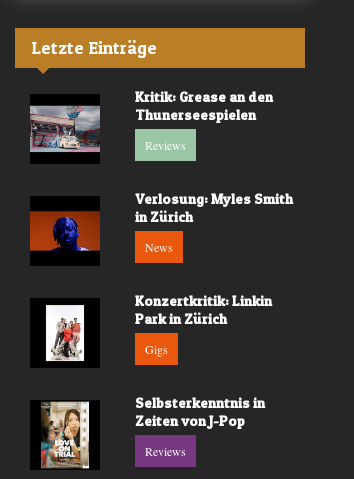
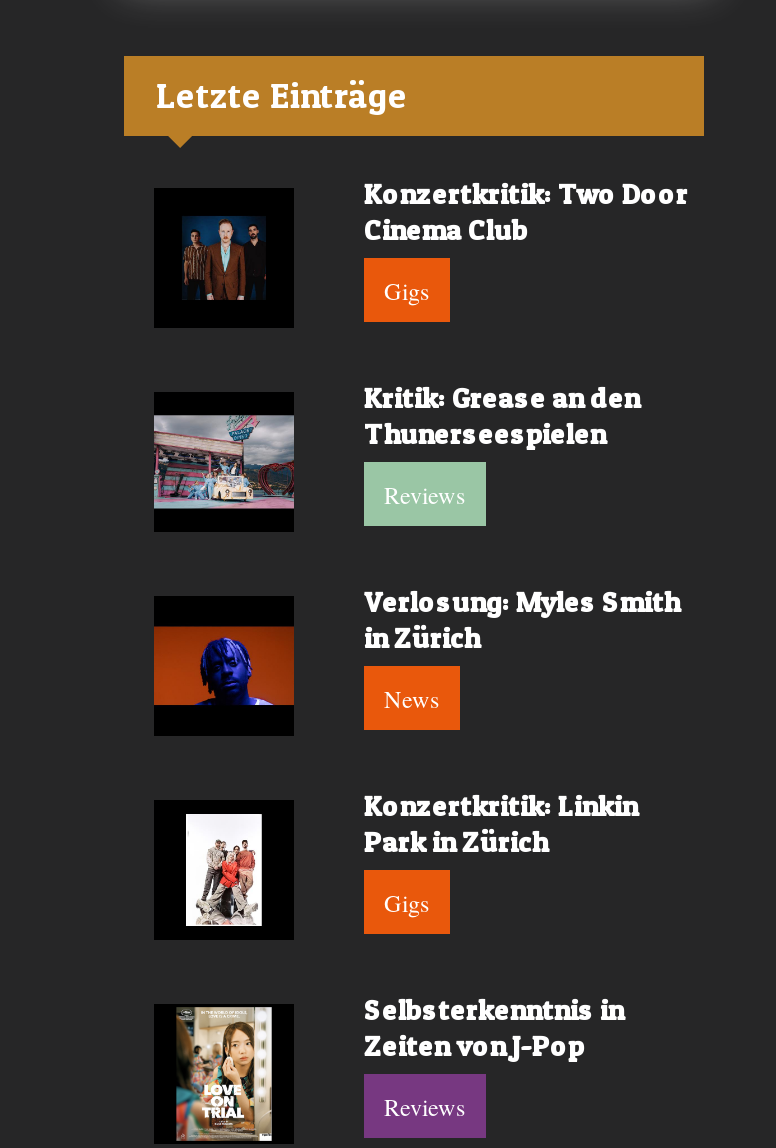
none -> [154,177,688,307] [image] | Konzertkritik: Two Door | Cinema Club | Gigs

